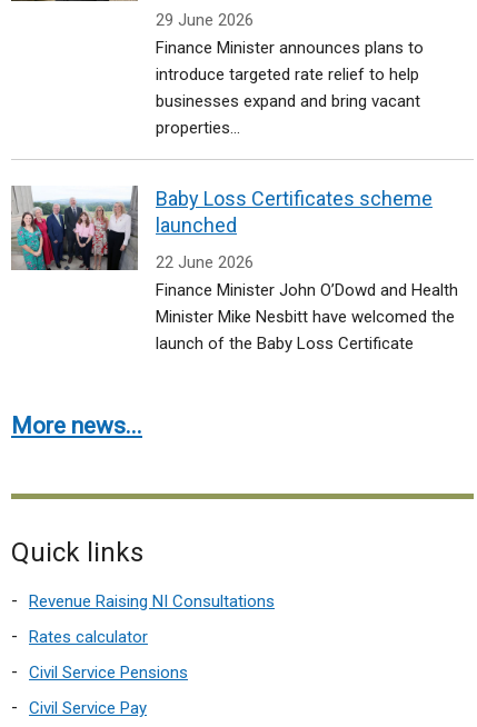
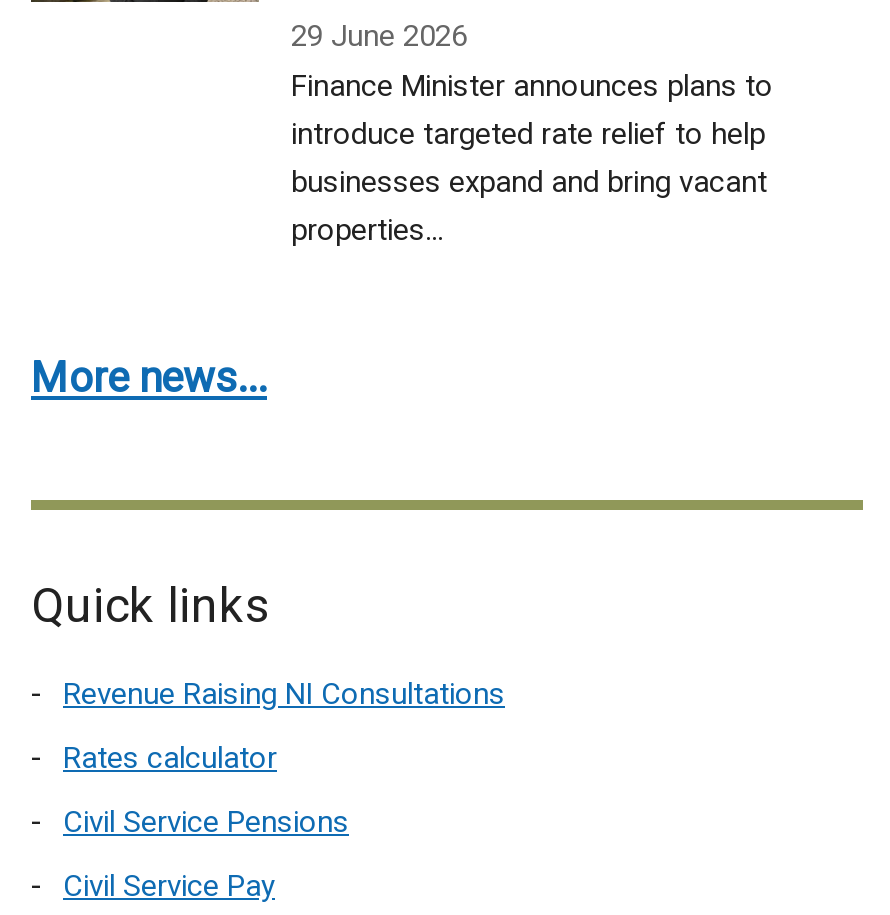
[10,185,458,353] [image] | Baby Loss Certificates scheme | launched | 22 June 2026 | Finance Minister John O’Dowd and Health | Minister Mike Nesbitt have welcomed the | launch of the Baby Loss Certificate -> none

